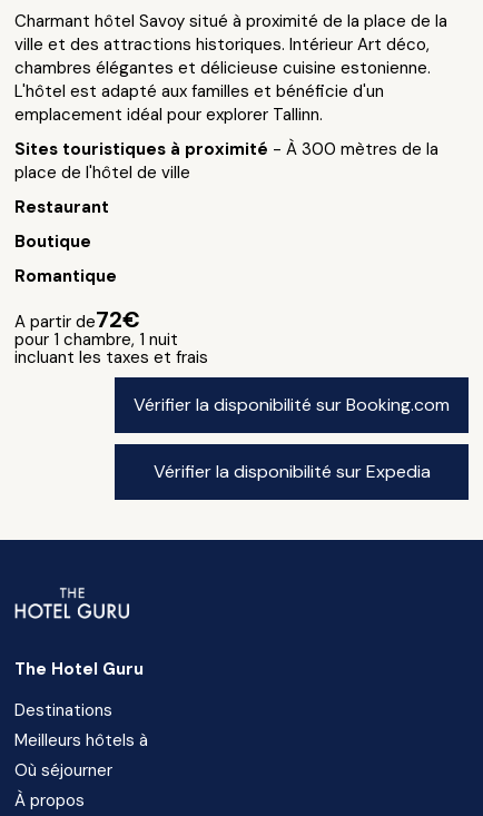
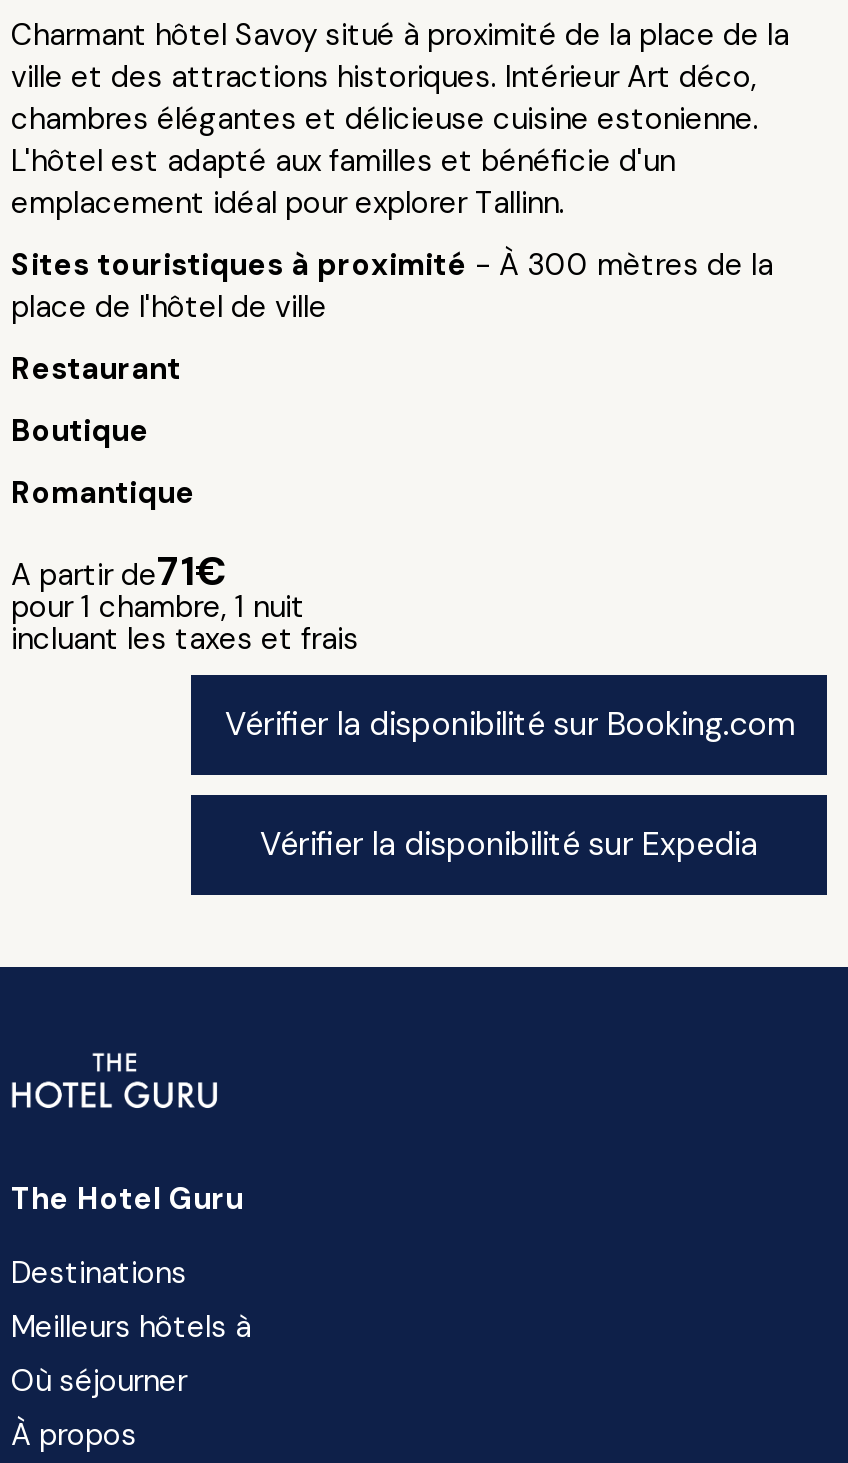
[14,305,140,334] A partir de72€ -> [11,545,227,597] A partir de71€

